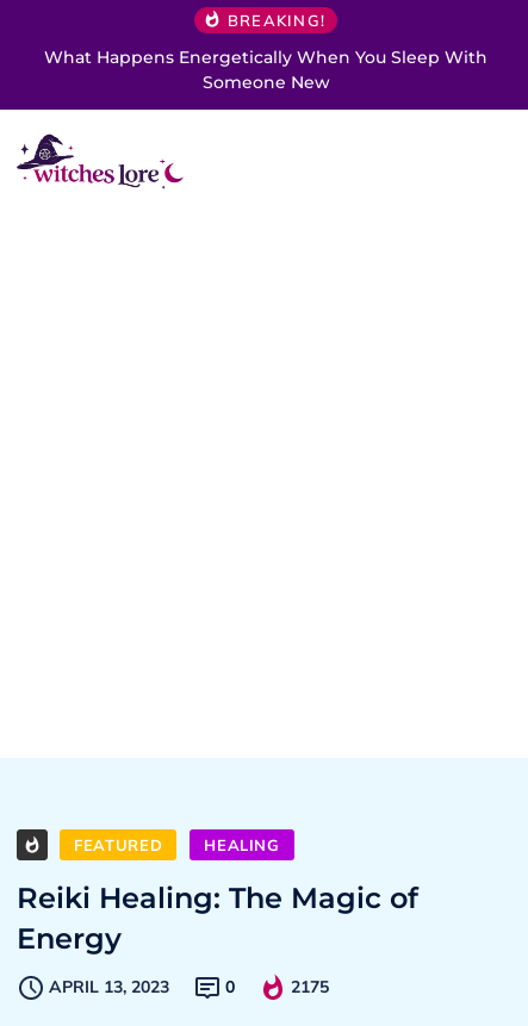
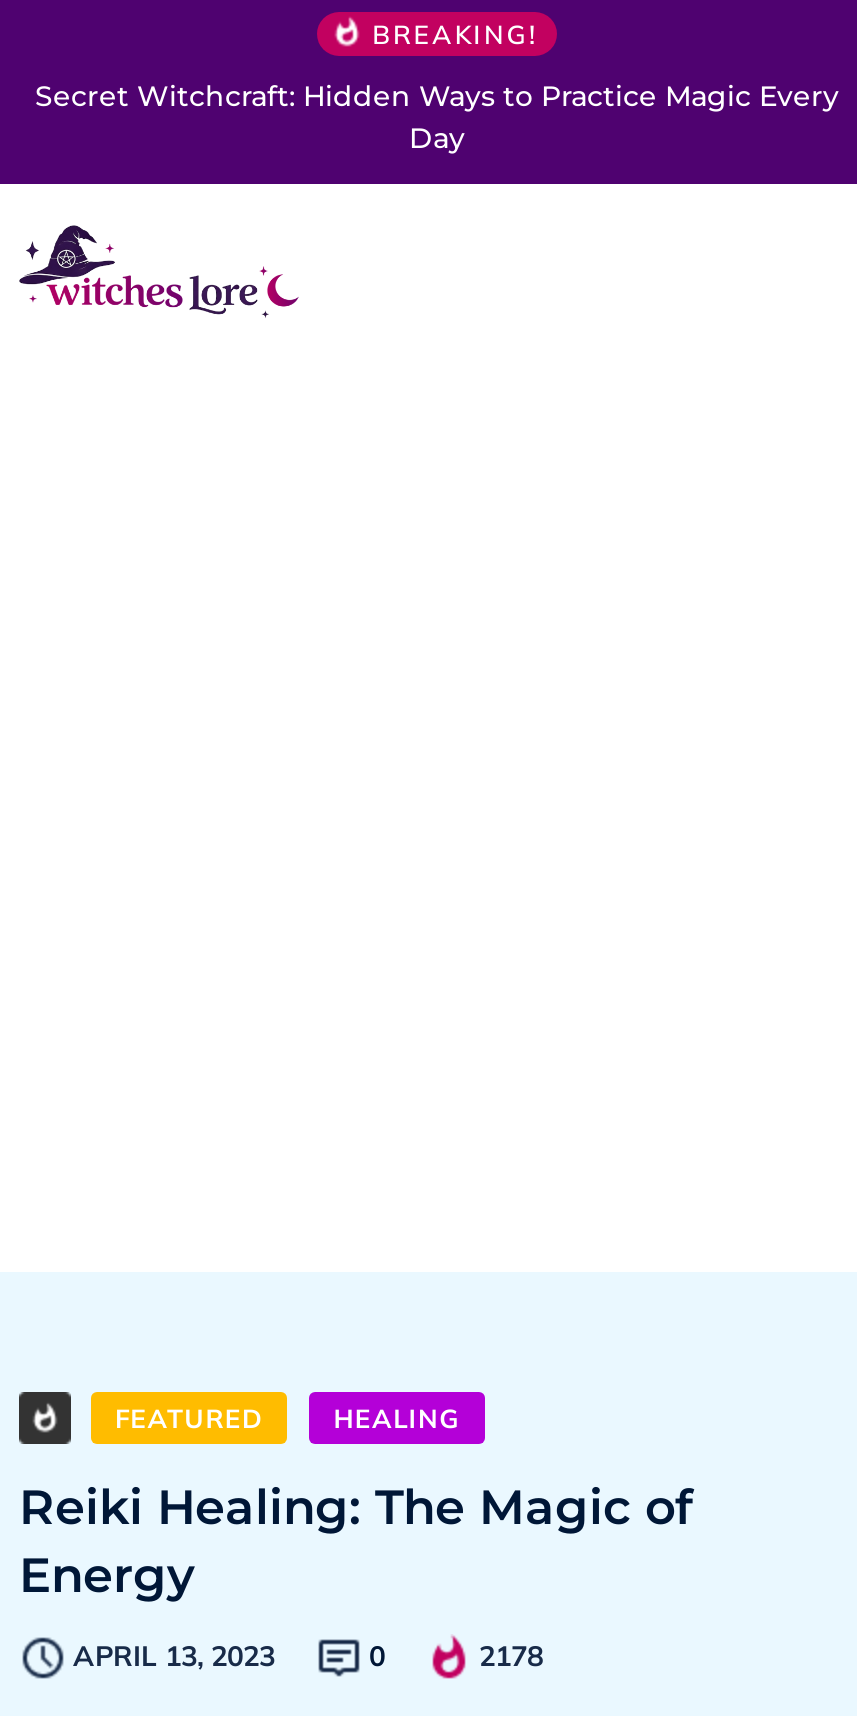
[44,46,487,93] What Happens Energetically When You Sleep With | Someone New -> [35,78,839,156] Secret Witchcraft: Hidden Ways to Practice Magic Every | Day
[291,976,329,998] 2175 -> [479,1639,543,1675] 2178

